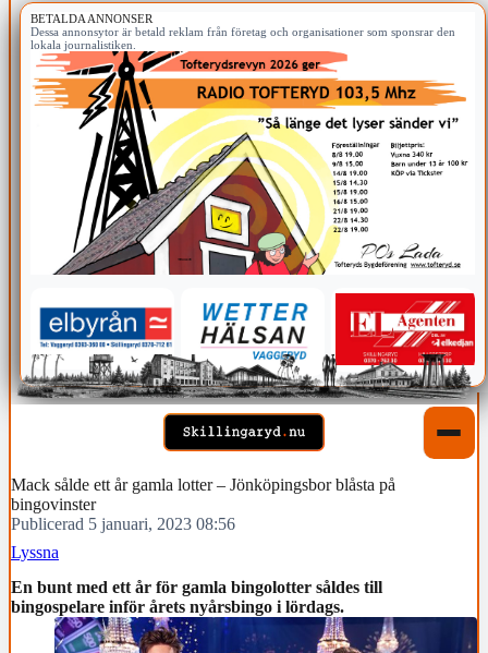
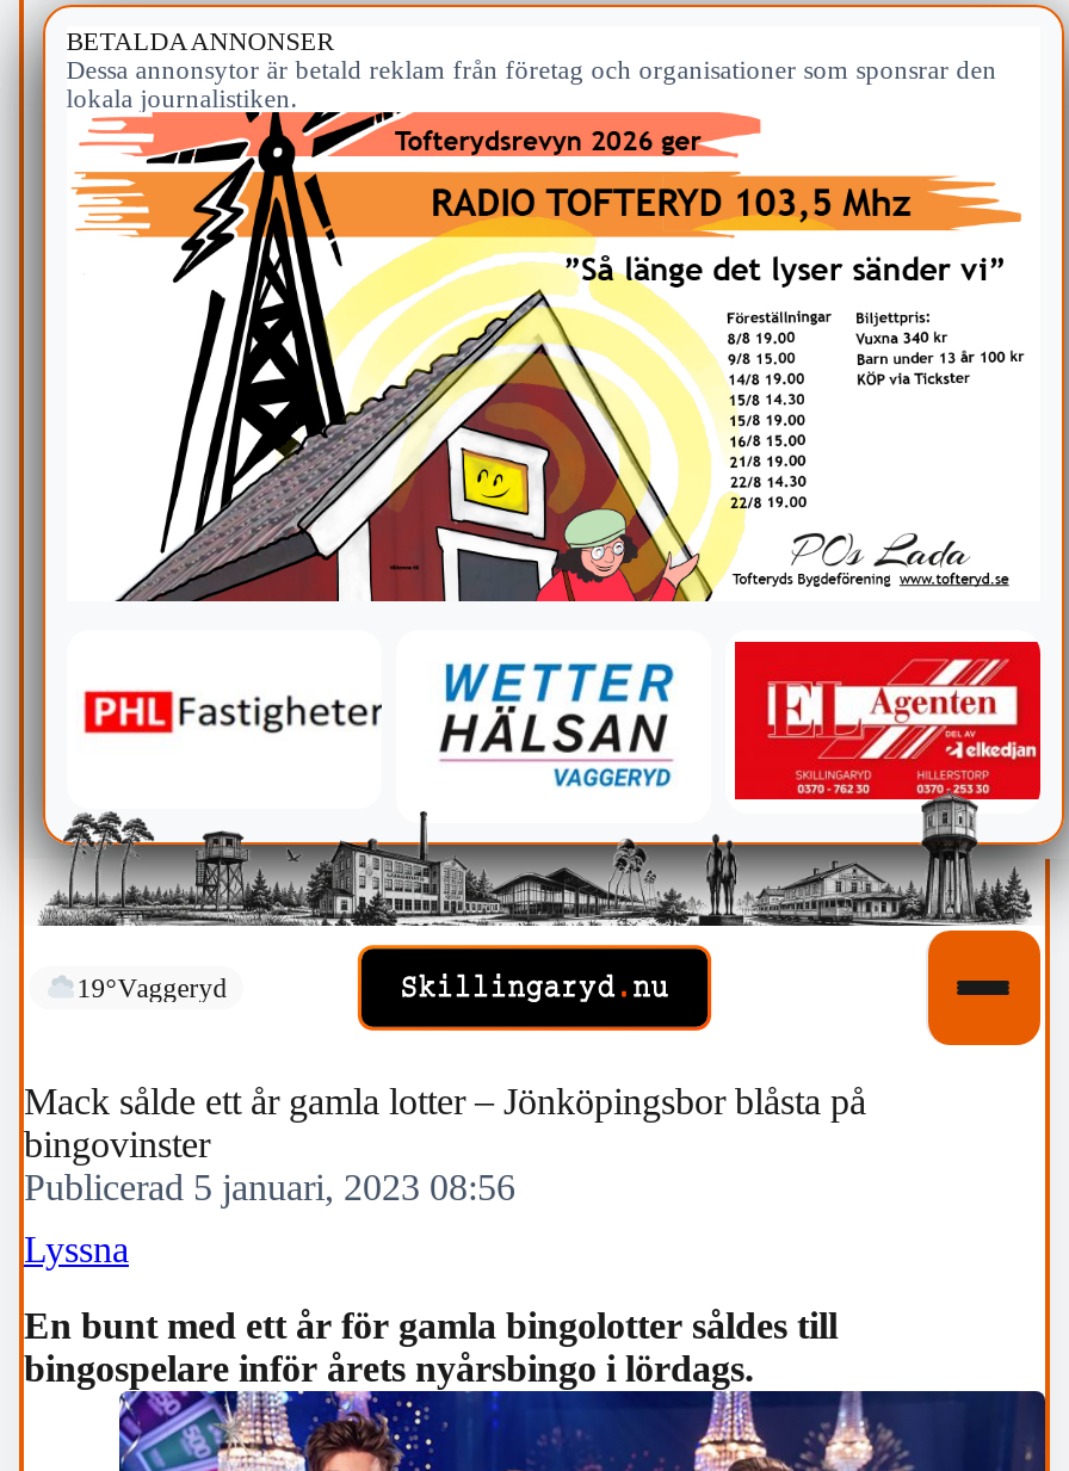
none -> [77,974,227,1002] 19°Vaggeryd
[17,306,472,403] [image] -> [41,687,1043,926] [image]

